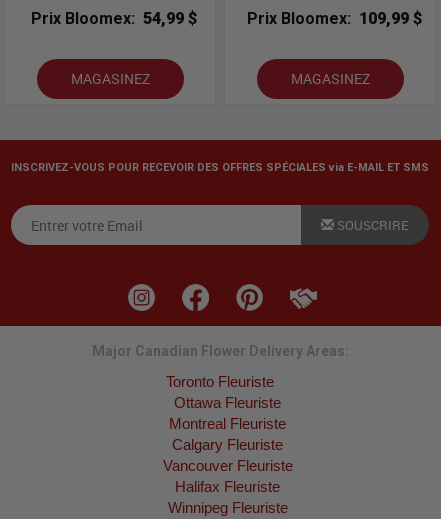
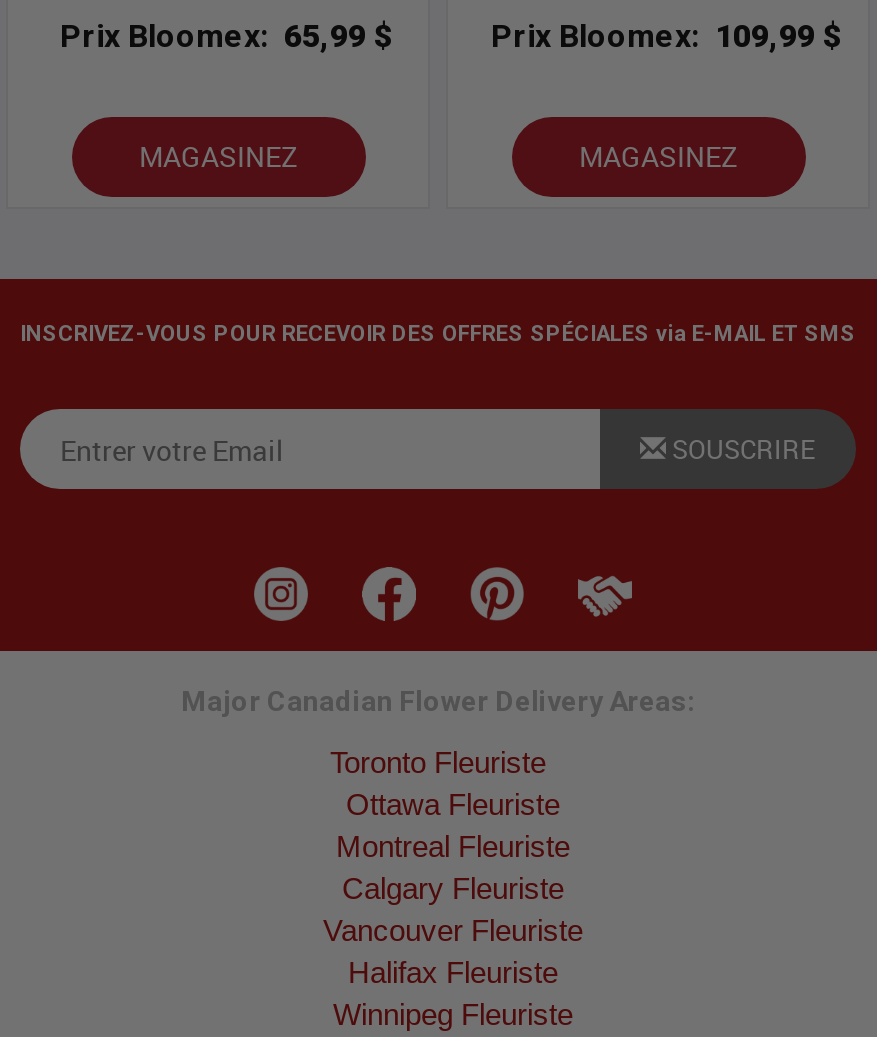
[31,9,197,28] Prix Bloomex: 54,99 $ -> [60,18,392,56] Prix Bloomex: 65,99 $

